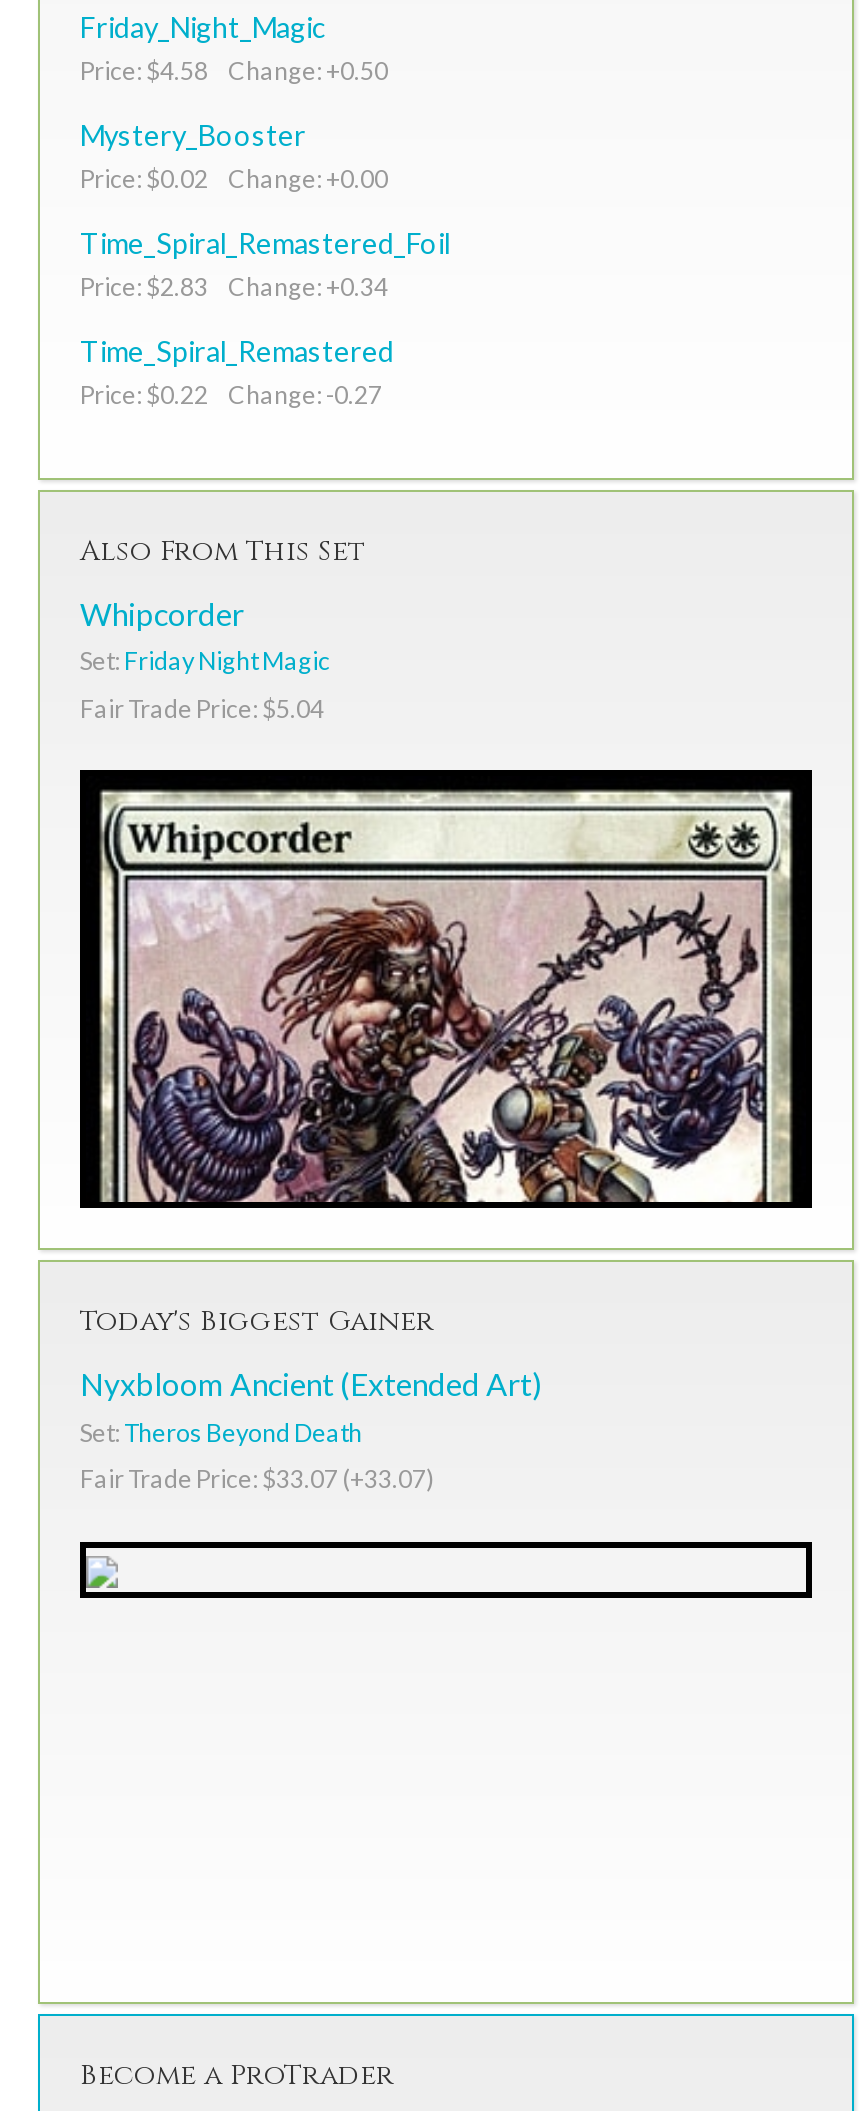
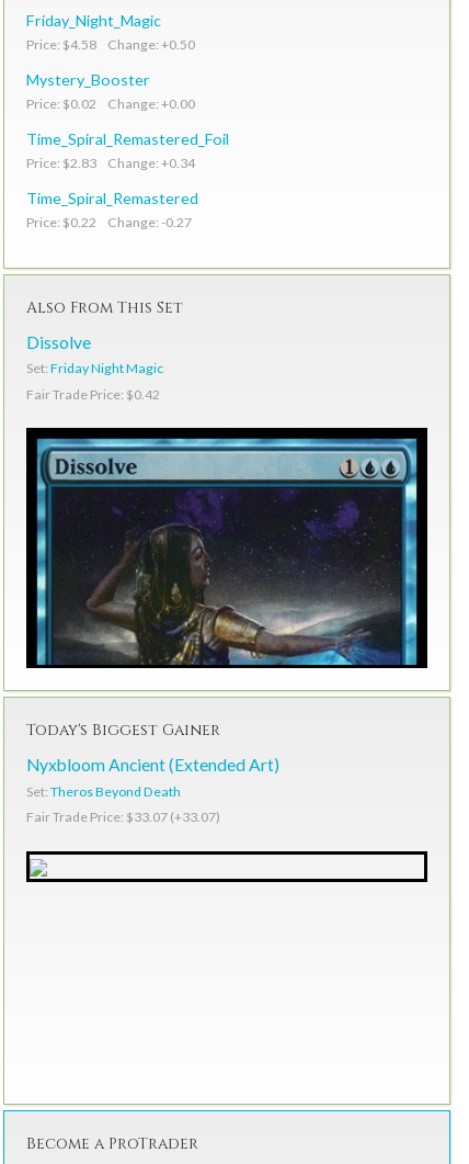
[80,595,244,631] Whipcorder -> [26,332,91,352] Dissolve
[80,693,324,723] Fair Trade Price: $5.04 -> [26,386,160,402] Fair Trade Price: $0.42
[98,788,794,1204] [image] -> [36,438,417,666] [image]

